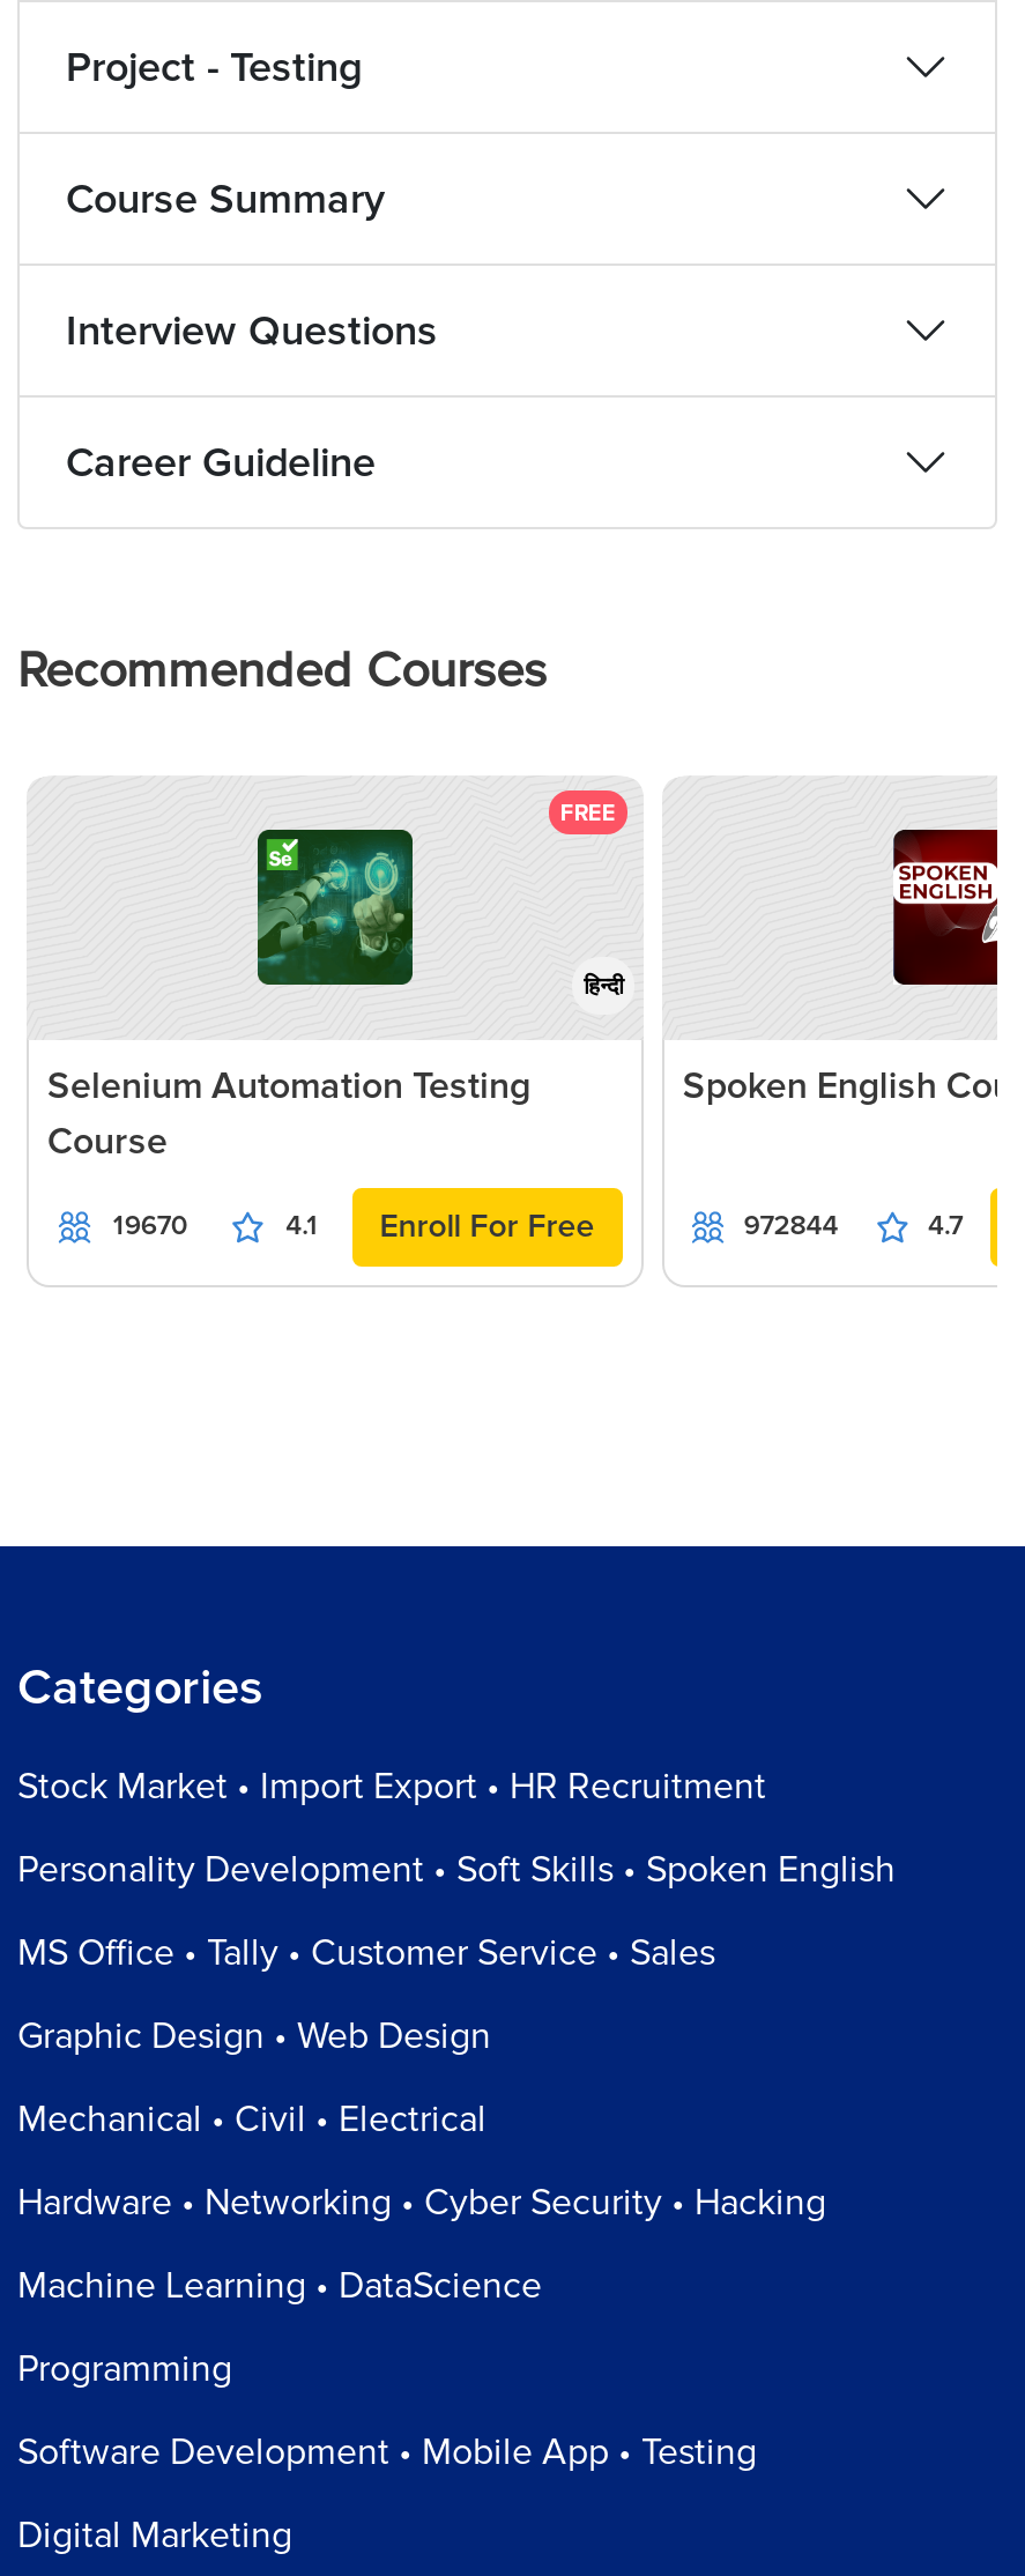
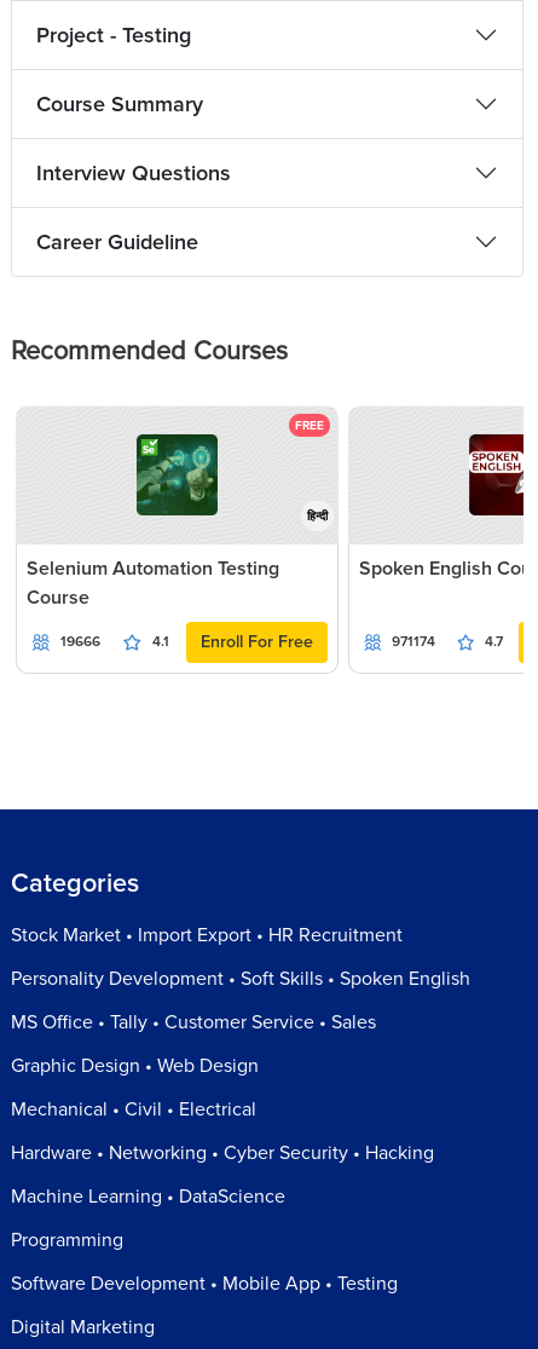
[113,1208,187,1243] 19670 -> [61,632,101,651] 19666
[744,1208,838,1243] 972844 -> [392,632,435,651] 971174

